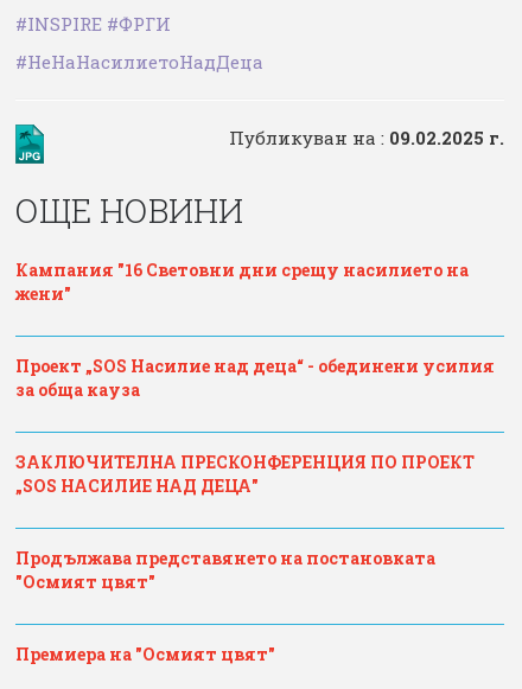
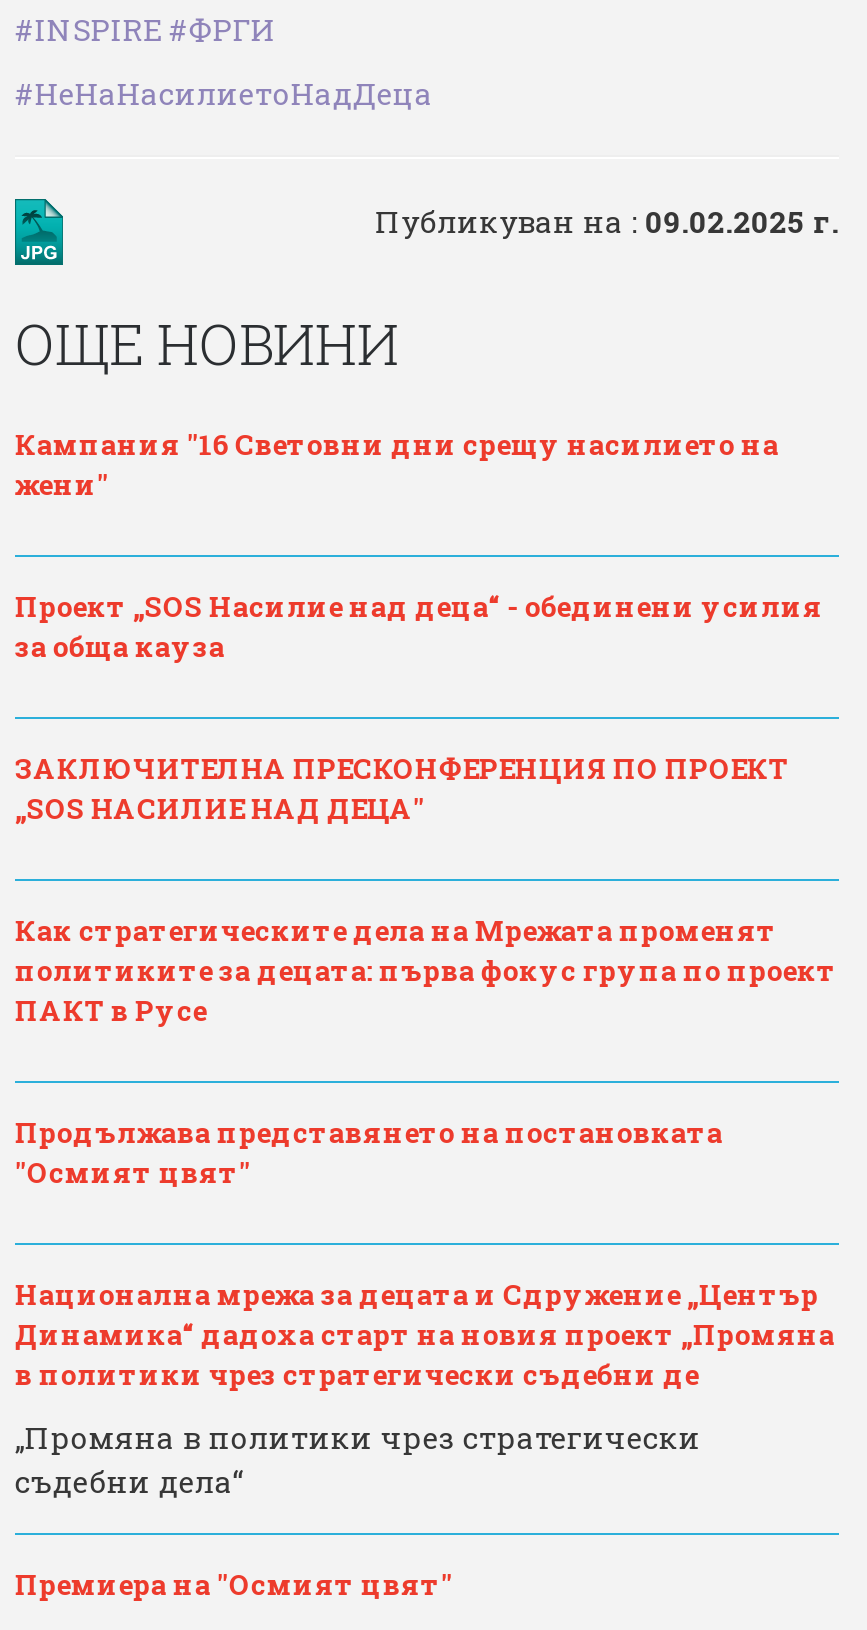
none -> [15,910,837,1028] Как стратегическите дела на Мрежата променят | политиките за децата: първа фокус група по проект | ПАКТ в Русе
none -> [15,1274,835,1500] Национална мрежа за децата и Сдружение „Център | Динамика“ дадоха старт на новия проект „Промяна | в политики чрез стратегически съдебни де | „Промяна в политики чрез стратегически | съдебни дела“

